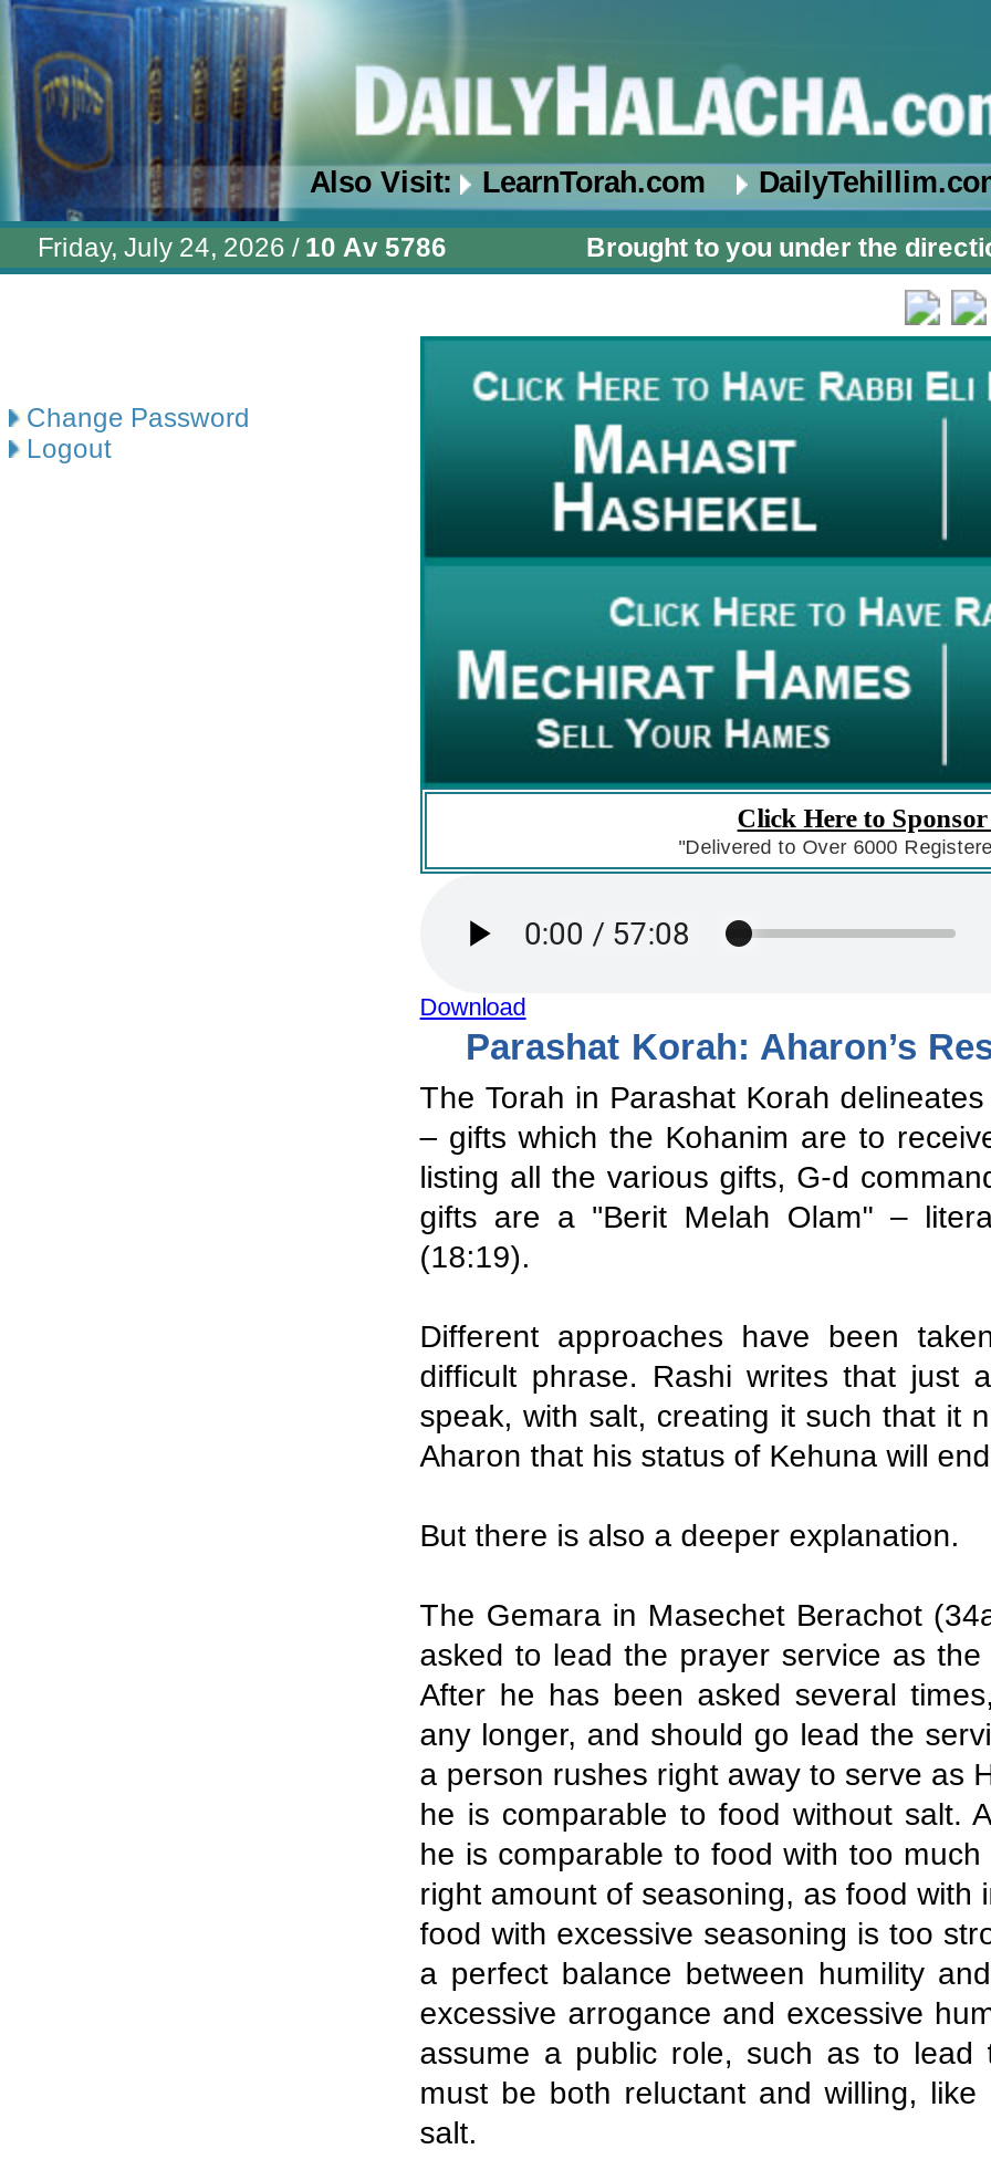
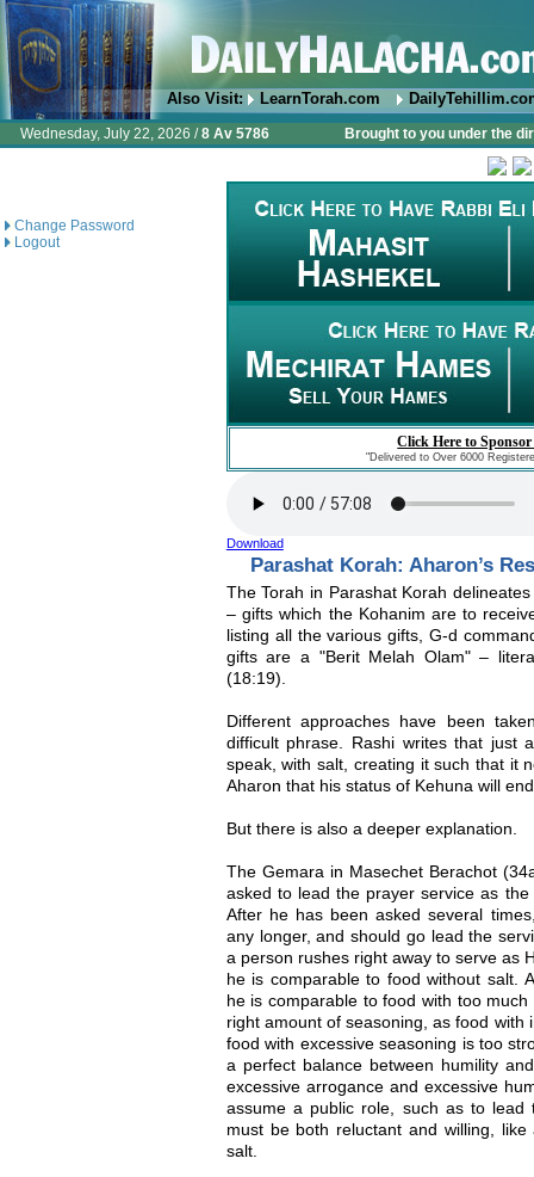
[38,232,453,263] Friday, July 24, 2026 / 10 Av 5786 -> [20,125,273,142] Wednesday, July 22, 2026 / 8 Av 5786

